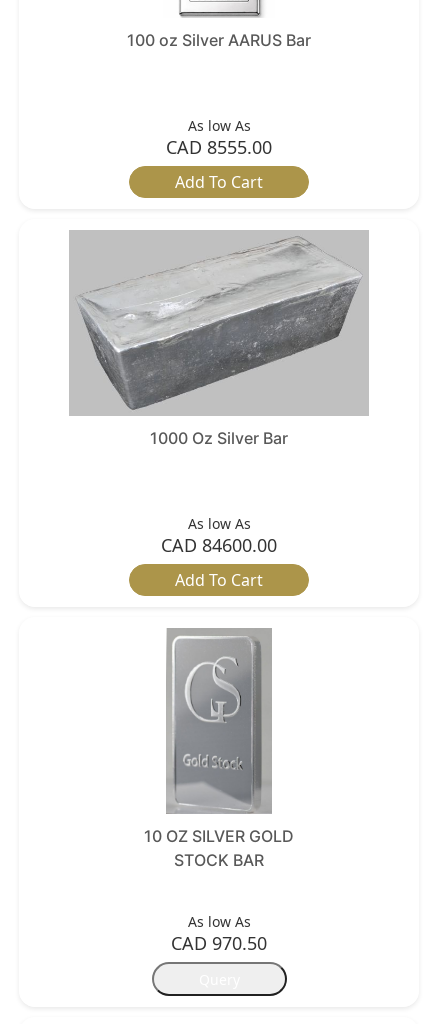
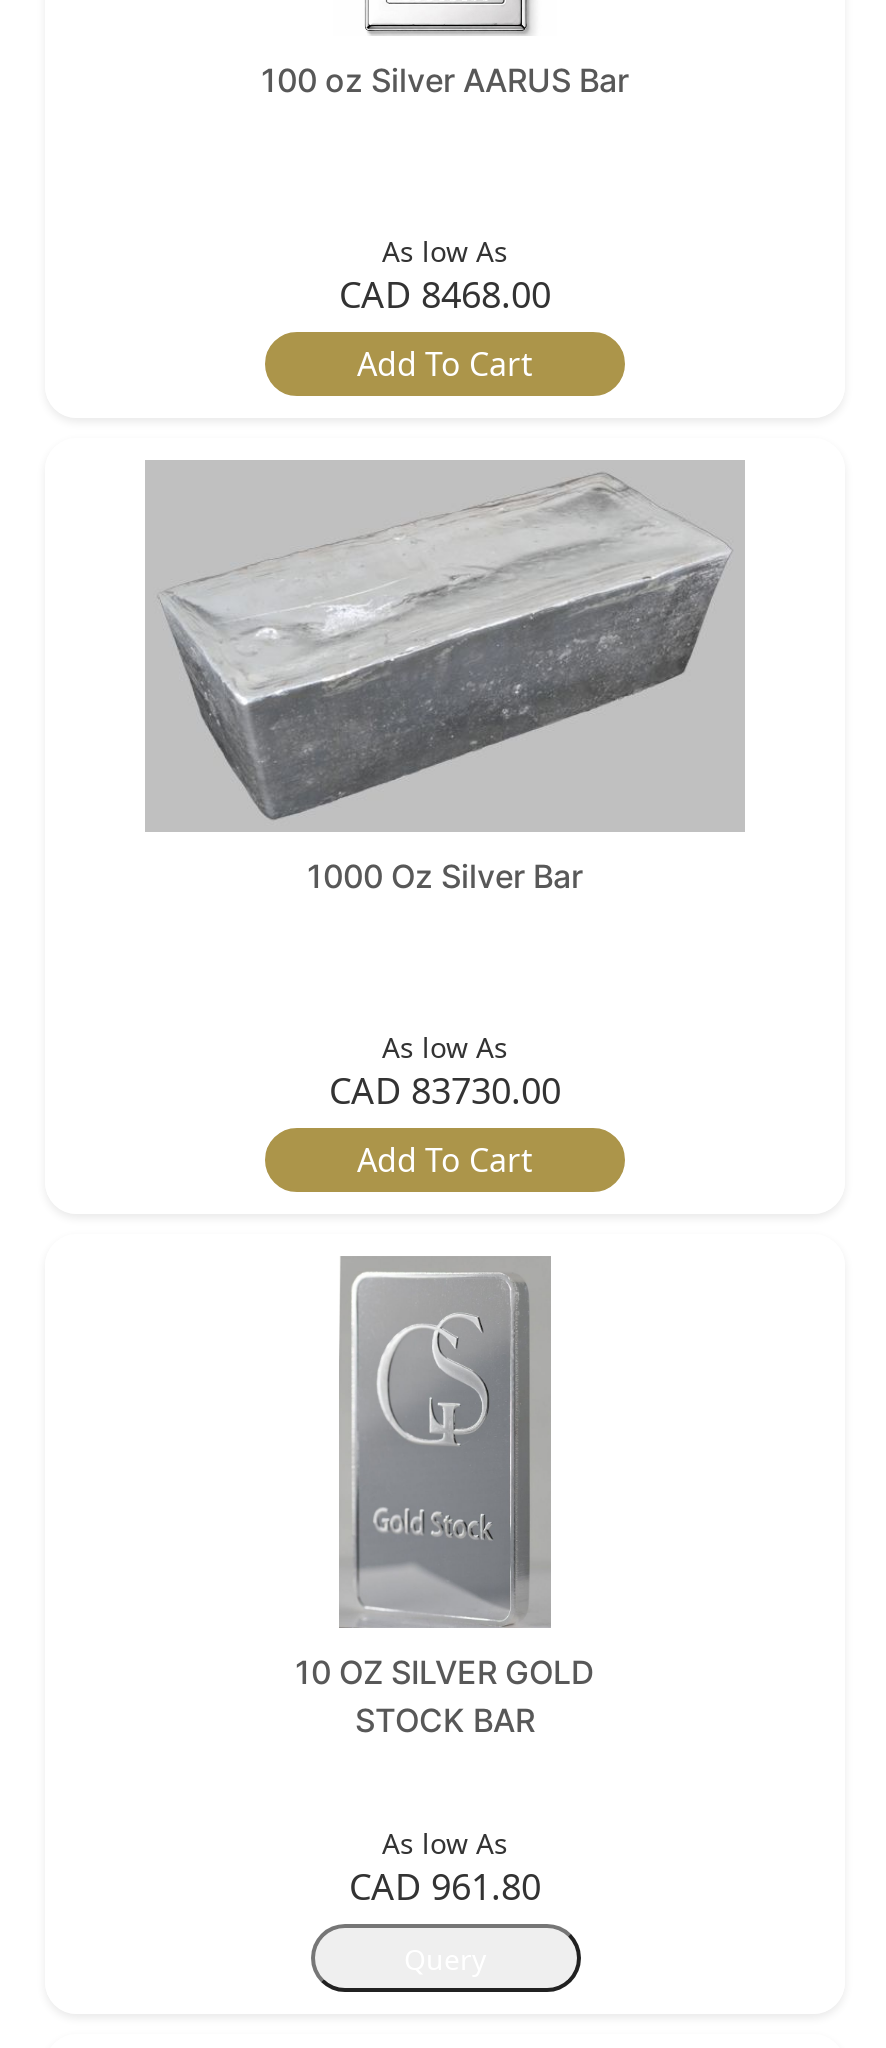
[166,135,272,159] CAD 8555.00 -> [339,270,551,318] CAD 8468.00
[161,533,277,557] CAD 84600.00 -> [329,1066,561,1114] CAD 83730.00
[171,931,267,955] CAD 970.50 -> [349,1862,541,1910] CAD 961.80

